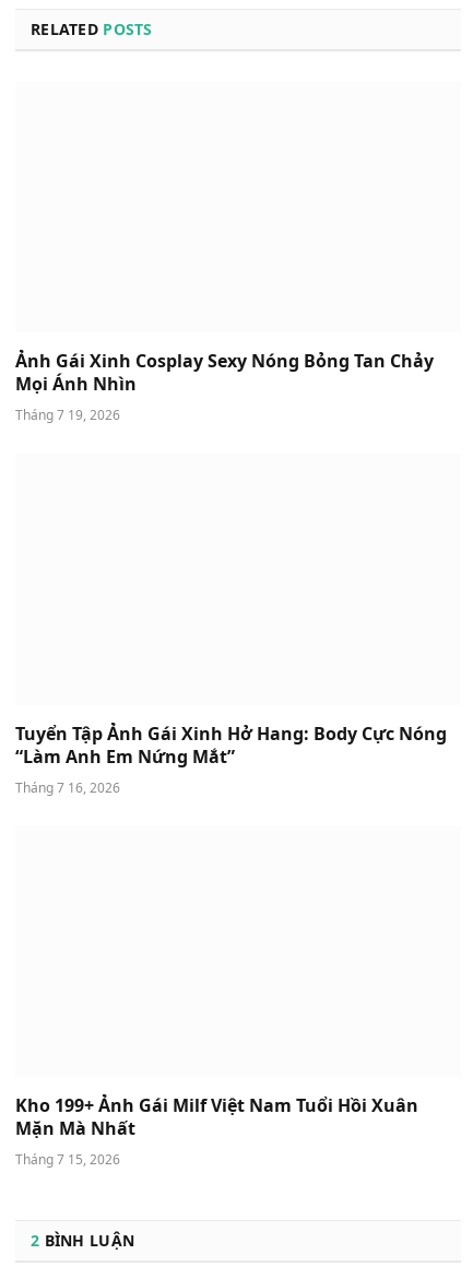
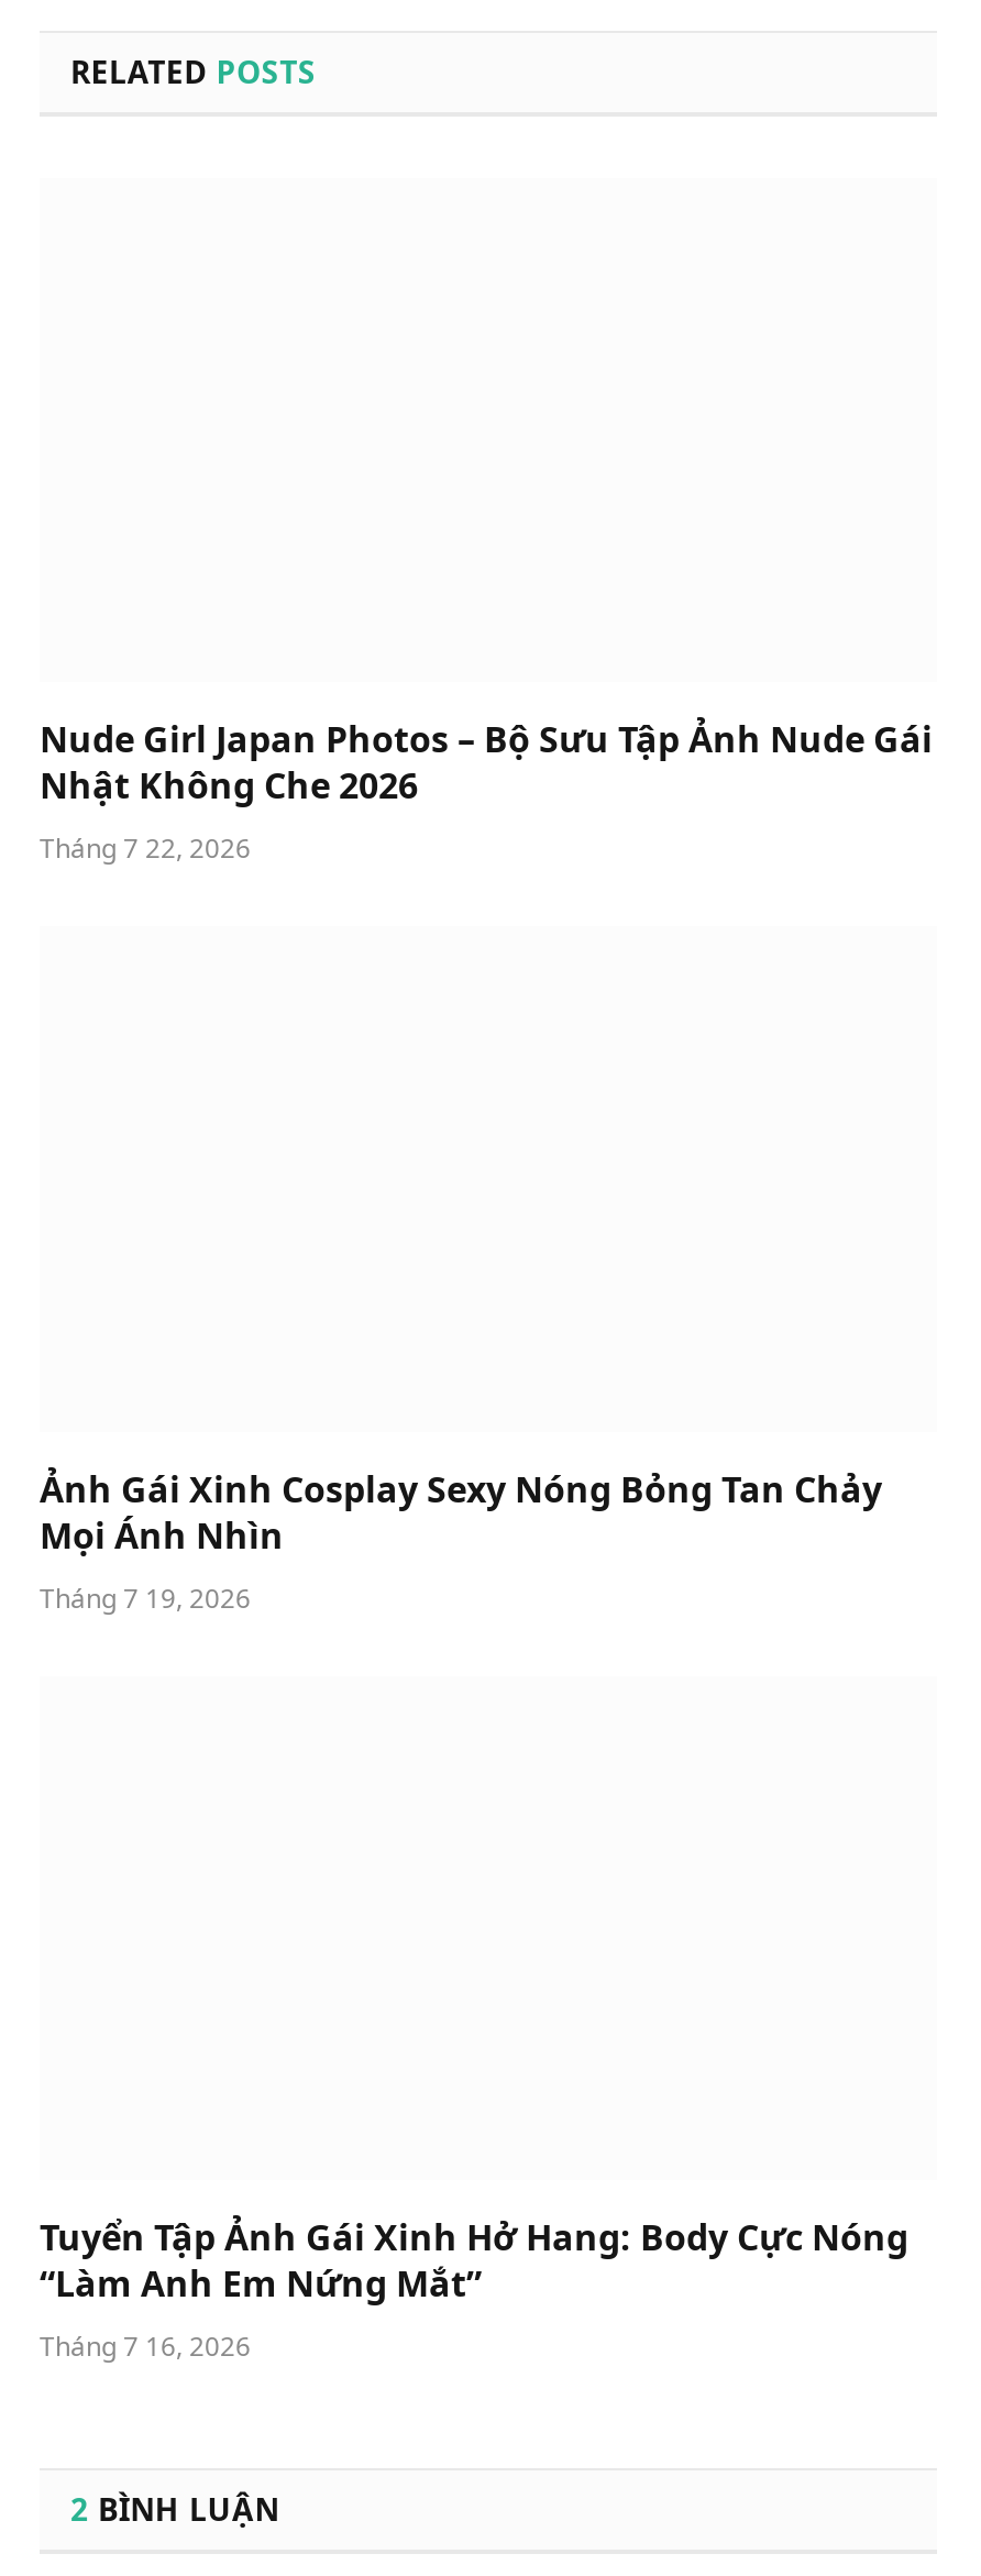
none -> [40,715,933,867] Nude Girl Japan Photos – Bộ Sưu Tập Ảnh Nude Gái | Nhật Không Che 2026 | Tháng 7 22, 2026
moved [15,349,447,796] -> [40,1464,908,2365]: Ảnh Gái Xinh Cosplay Sexy Nóng Bỏng Tan Chảy | Mọi Ánh Nhìn | Tháng 7 19, 2026 | Tuyển Tập Ảnh Gái Xinh Hở Hang: Body Cực Nóng | “Làm Anh Em Nứng Mắt” | Tháng 7 16, 2026
[15,1093,418,1169] Kho 199+ Ảnh Gái Milf Việt Nam Tuổi Hồi Xuân | Mặn Mà Nhất | Tháng 7 15, 2026 -> none

